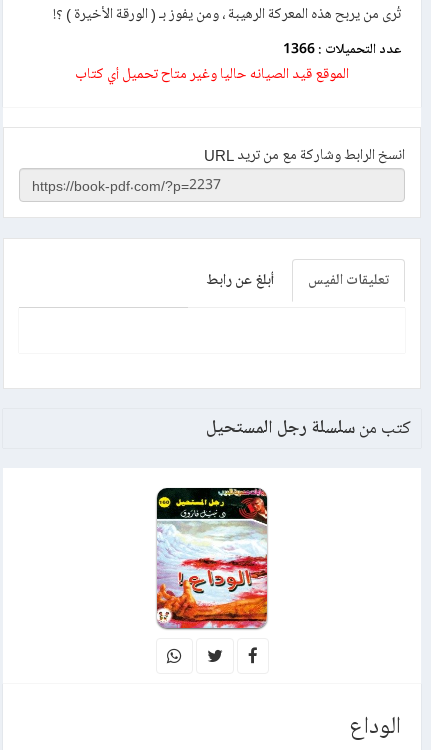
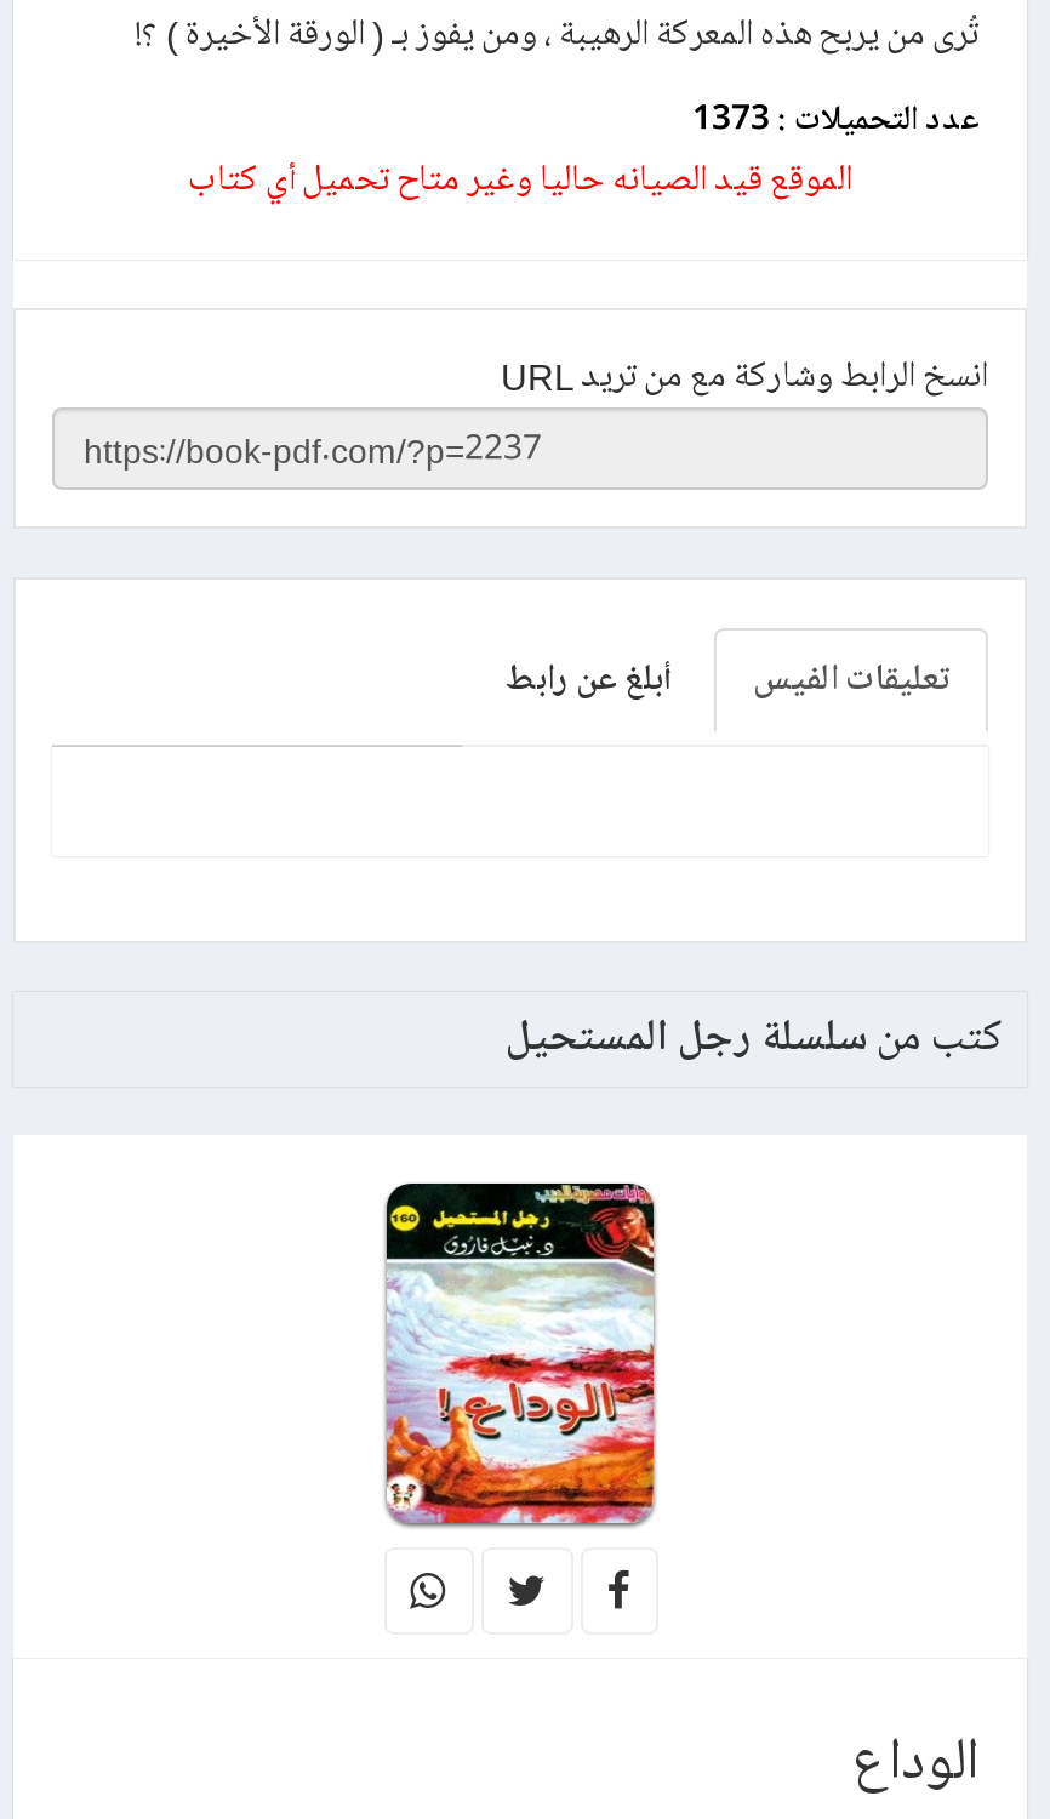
[283,40,401,59] عدد التحميلات : 1366 -> [692,97,978,143] عدد التحميلات : 1373

